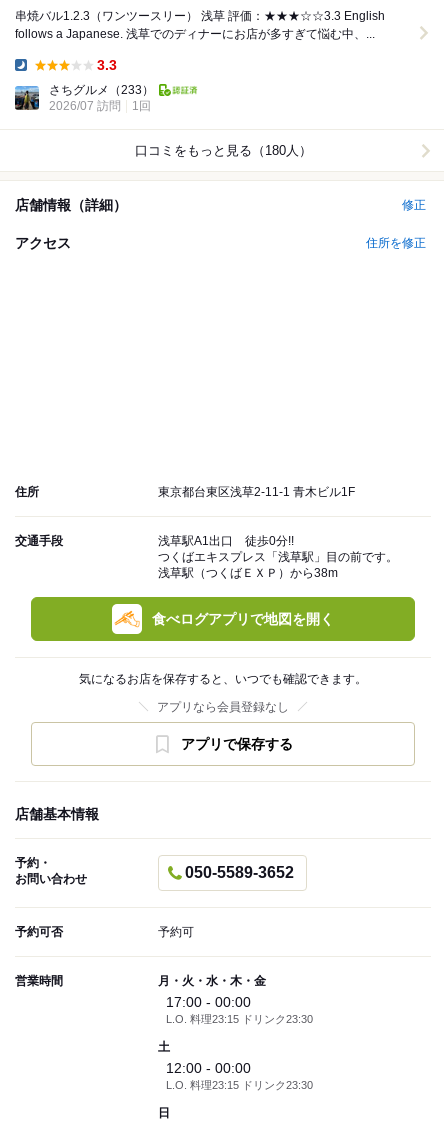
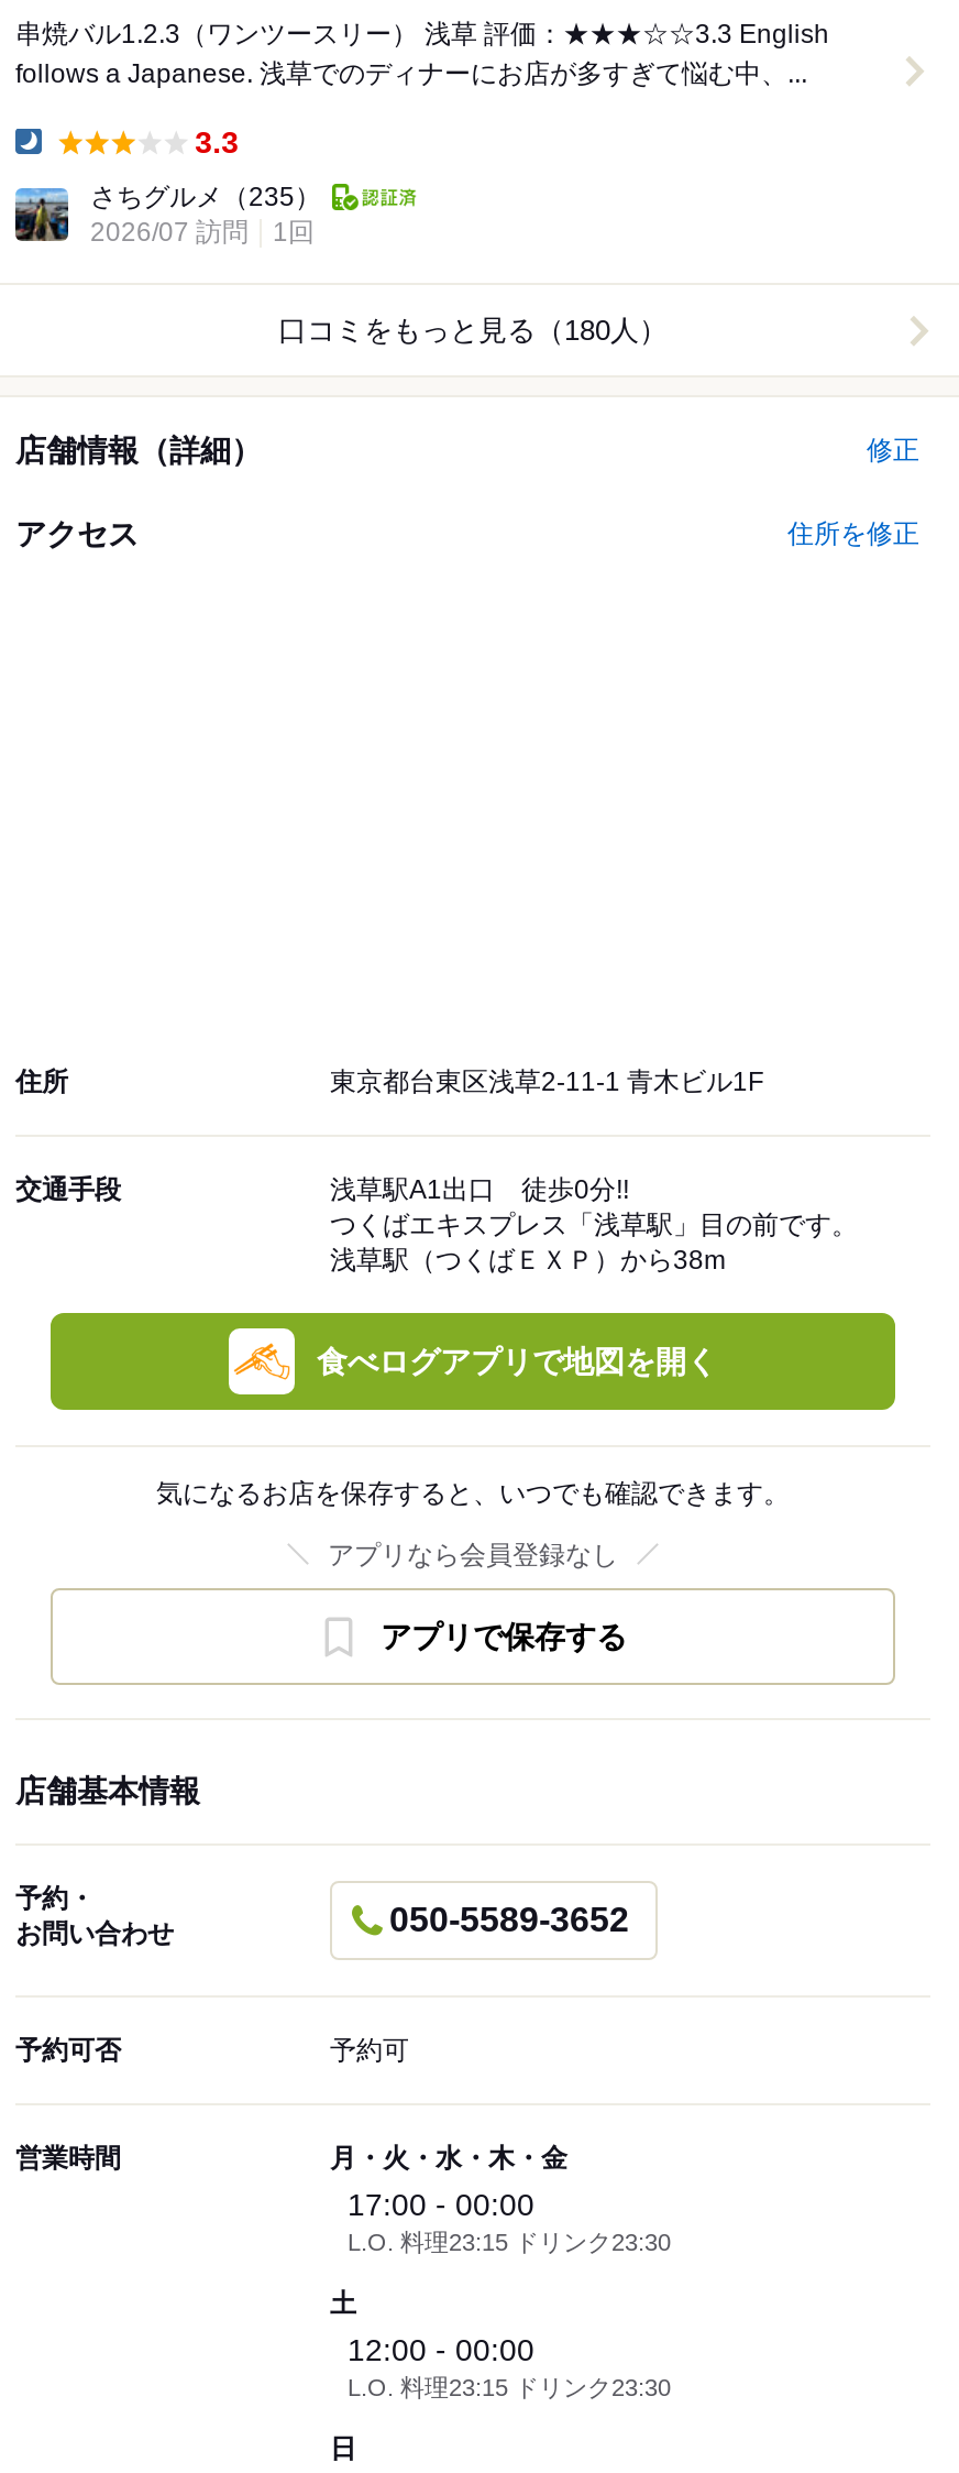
[49,83,154,97] さちグルメ（233） -> [90,182,321,213] さちグルメ（235）

